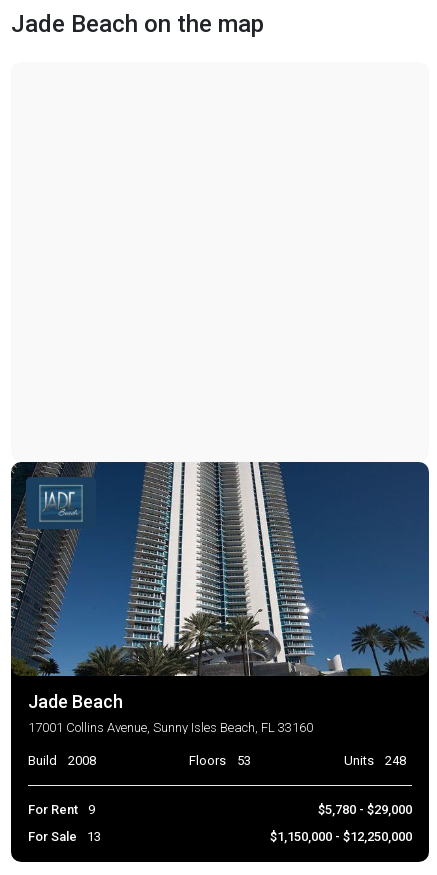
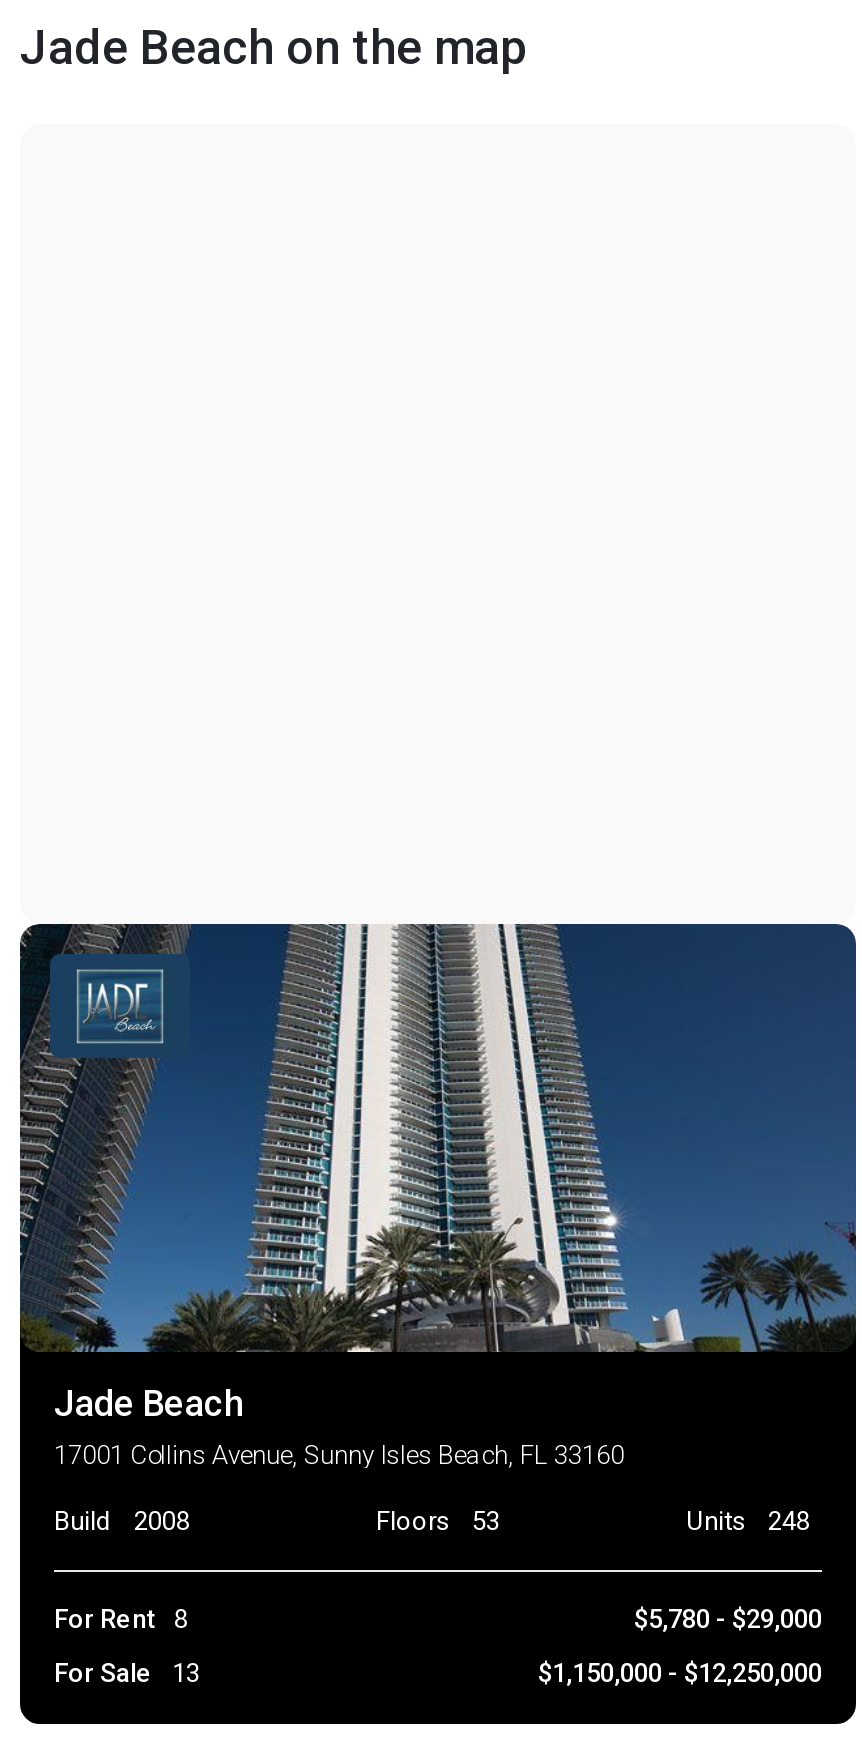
[28,802,95,817] For Rent 9 -> [54,1604,188,1634] For Rent 8

